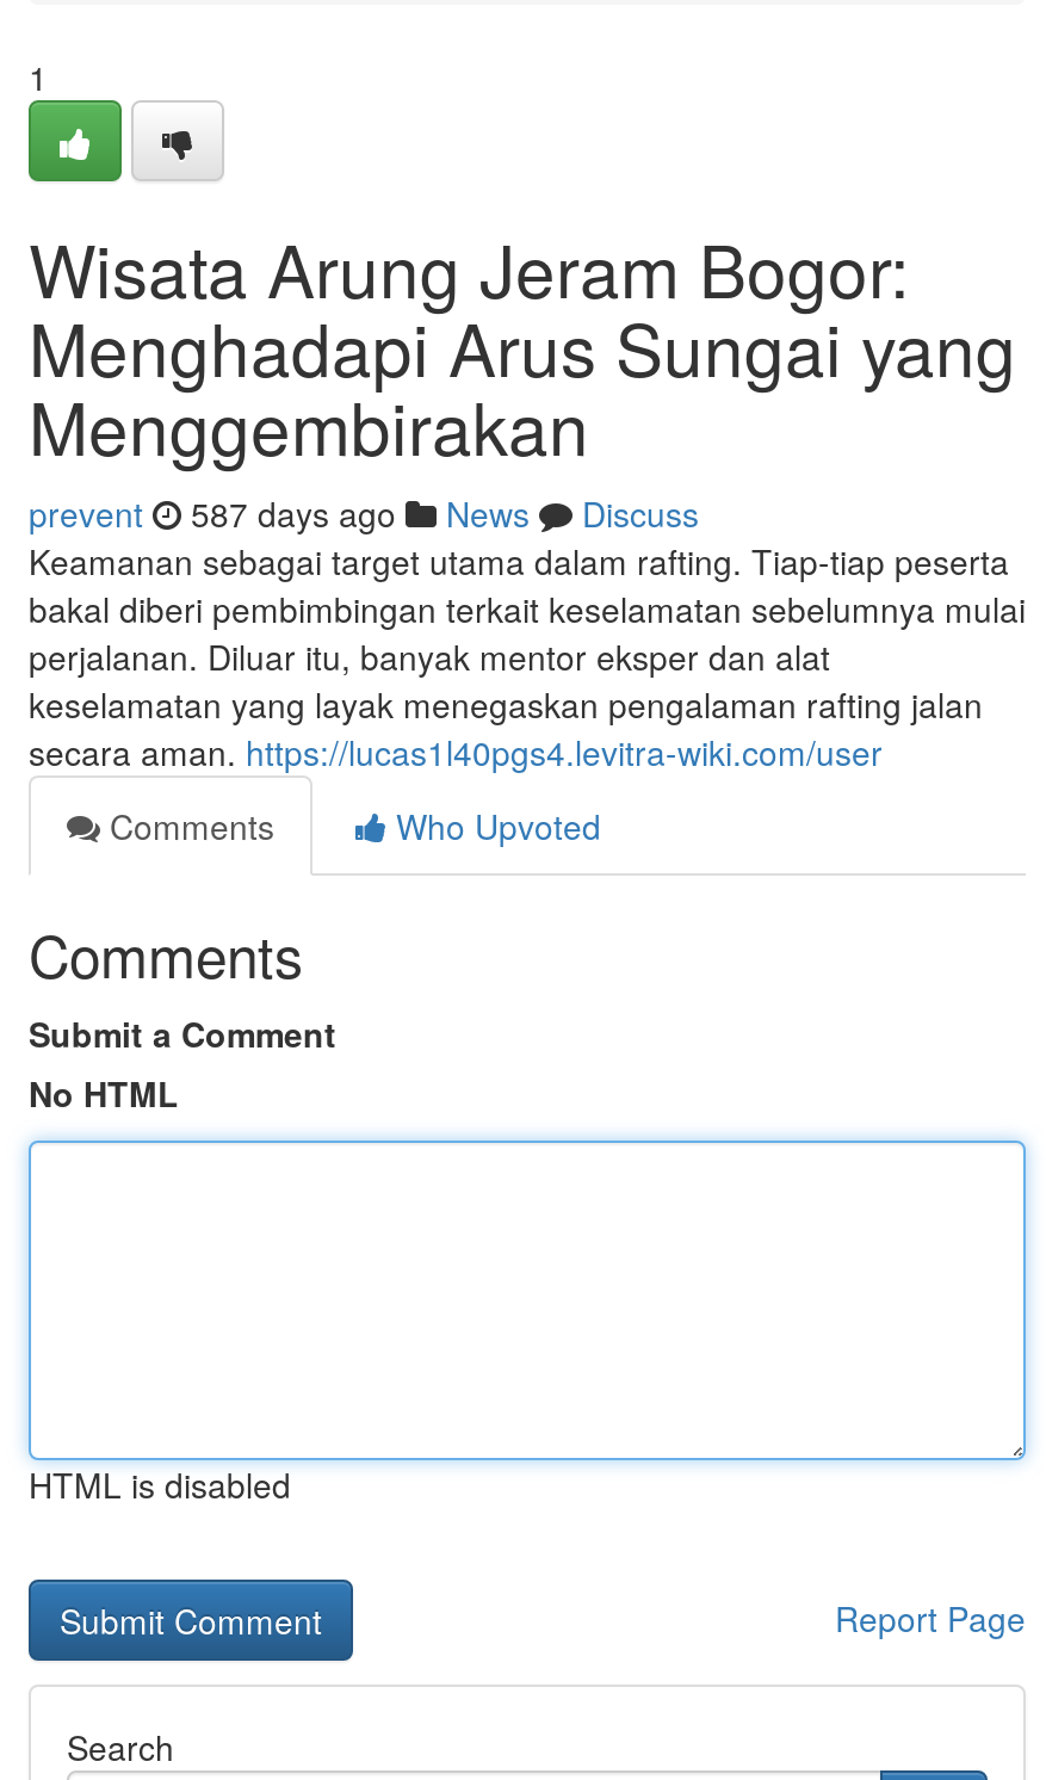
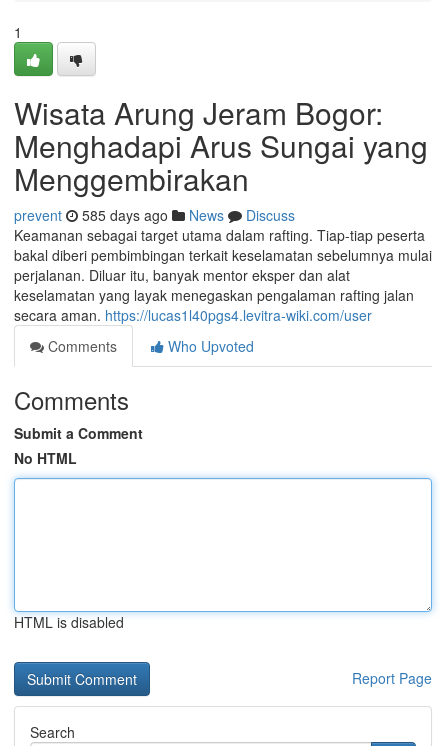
[29,489,699,537] prevent 587 days ago News Discuss -> [14,205,295,225] prevent 585 days ago News Discuss

